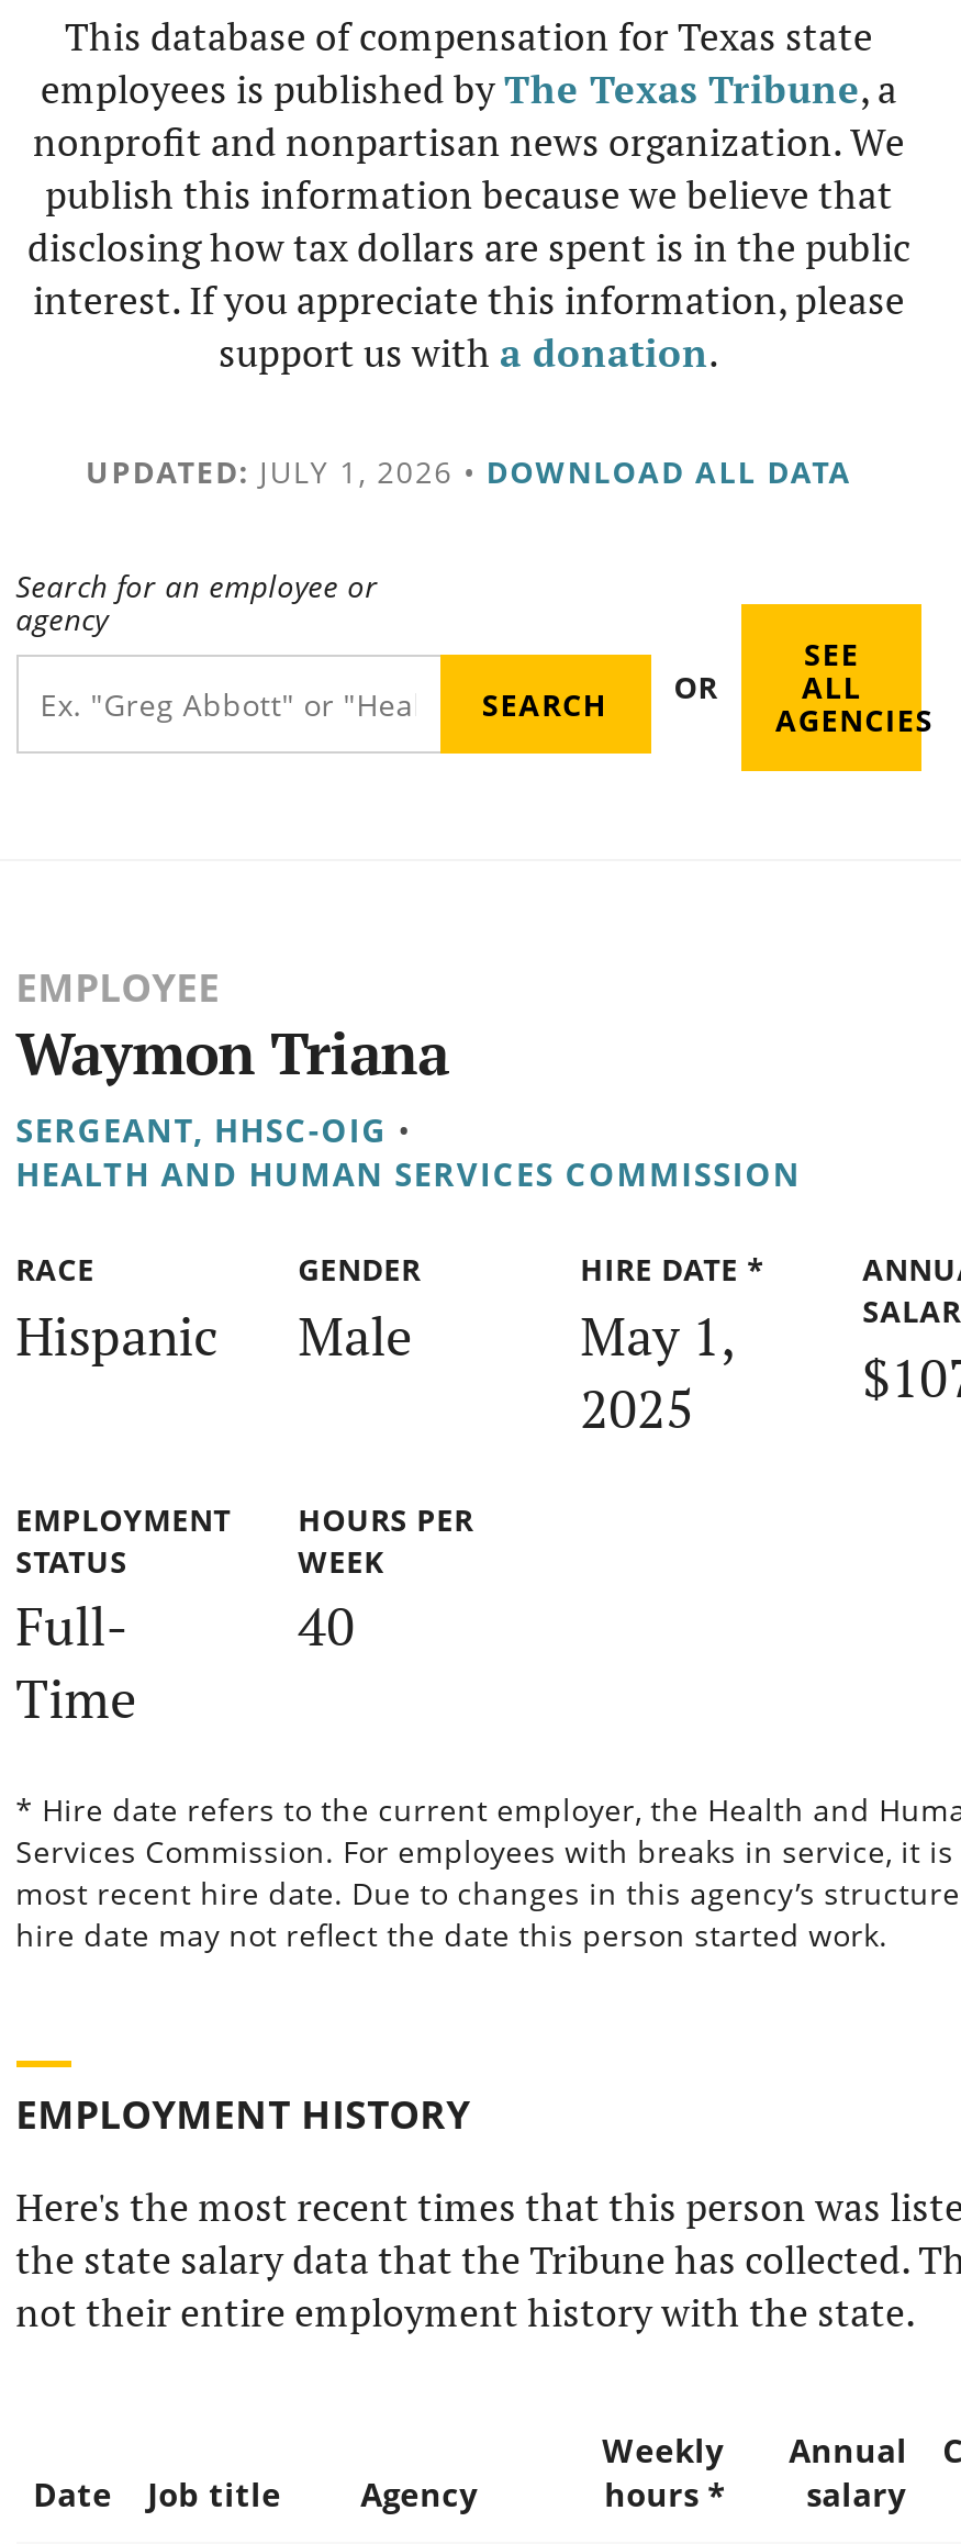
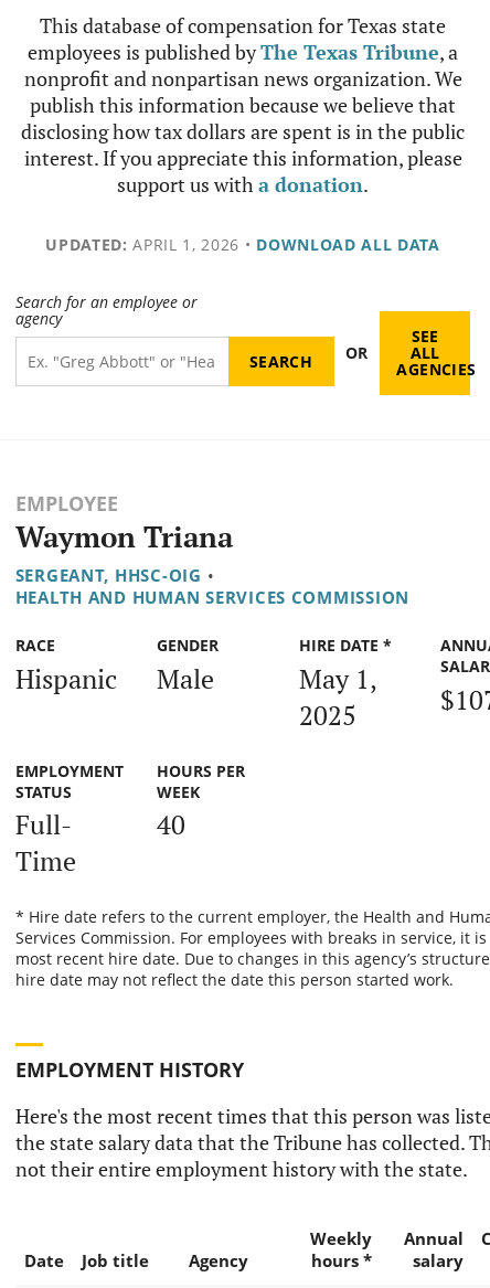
[86,450,852,492] UPDATED: JULY 1, 2026 • DOWNLOAD ALL DATA -> [45,234,440,255] UPDATED: APRIL 1, 2026 • DOWNLOAD ALL DATA

